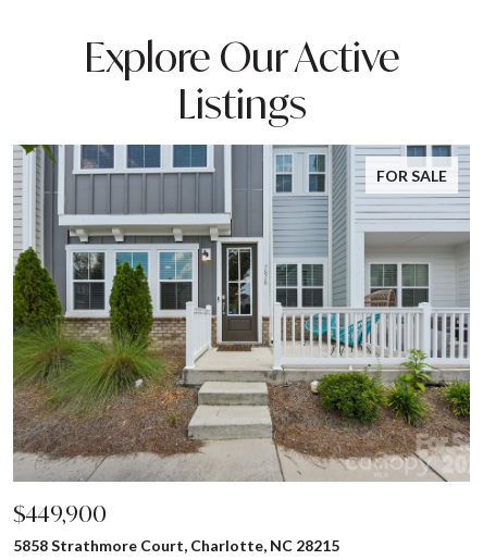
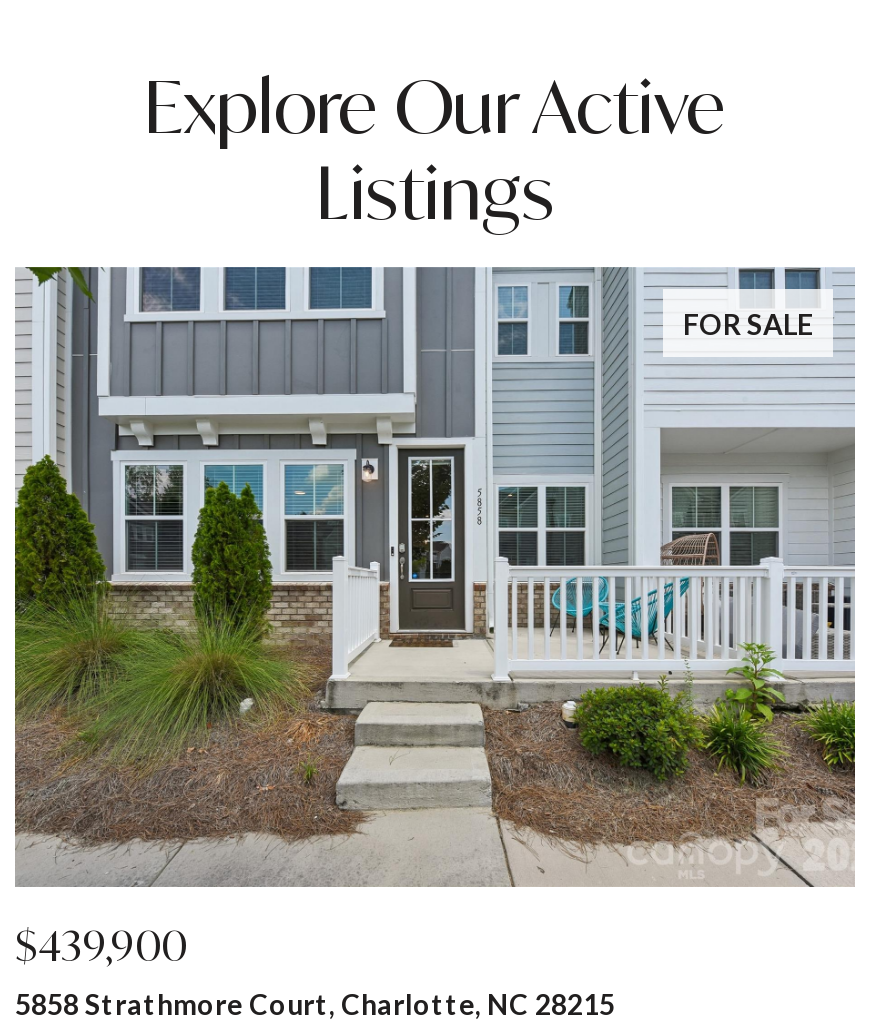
[13,499,107,528] $449,900 -> [15,918,187,972] $439,900

